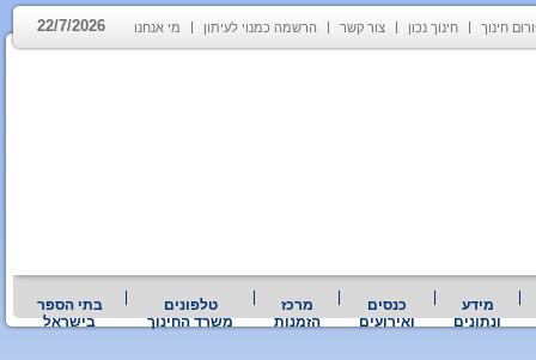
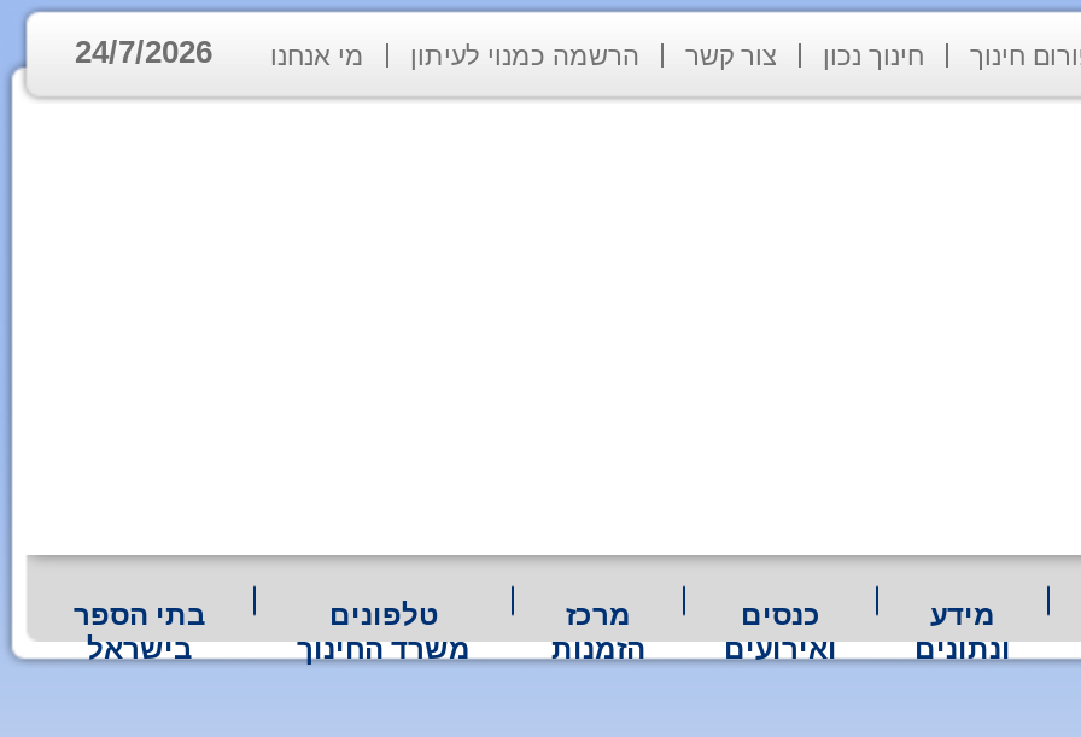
[37,17,105,35] 22/7/2026 -> [75,34,212,70] 24/7/2026

